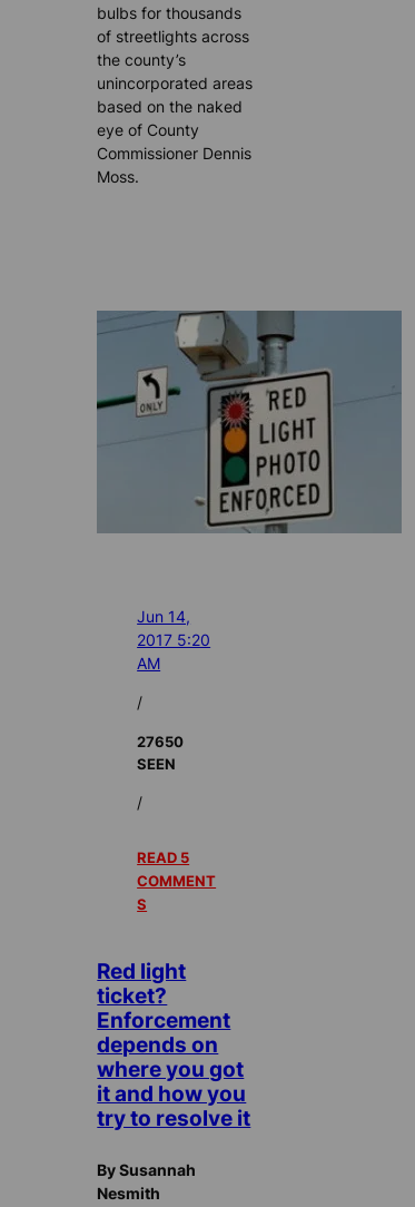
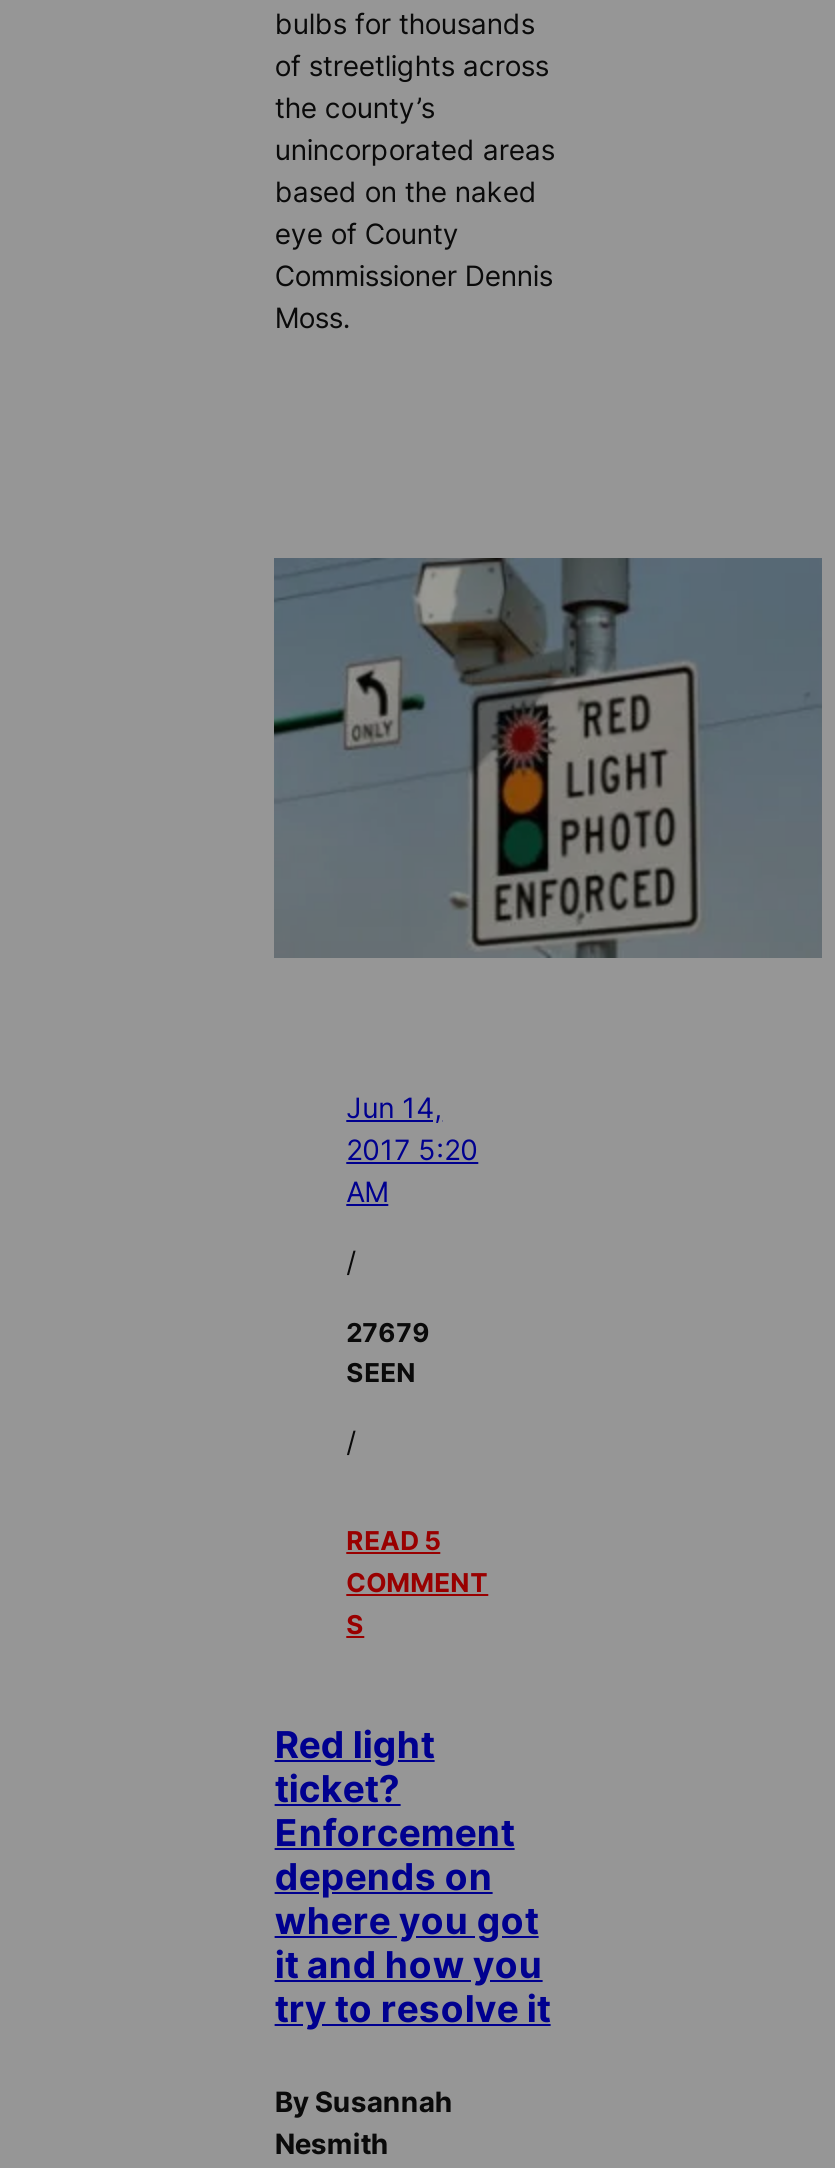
[137,732,184,750] 27650 -> [346,1315,430,1347] 27679

